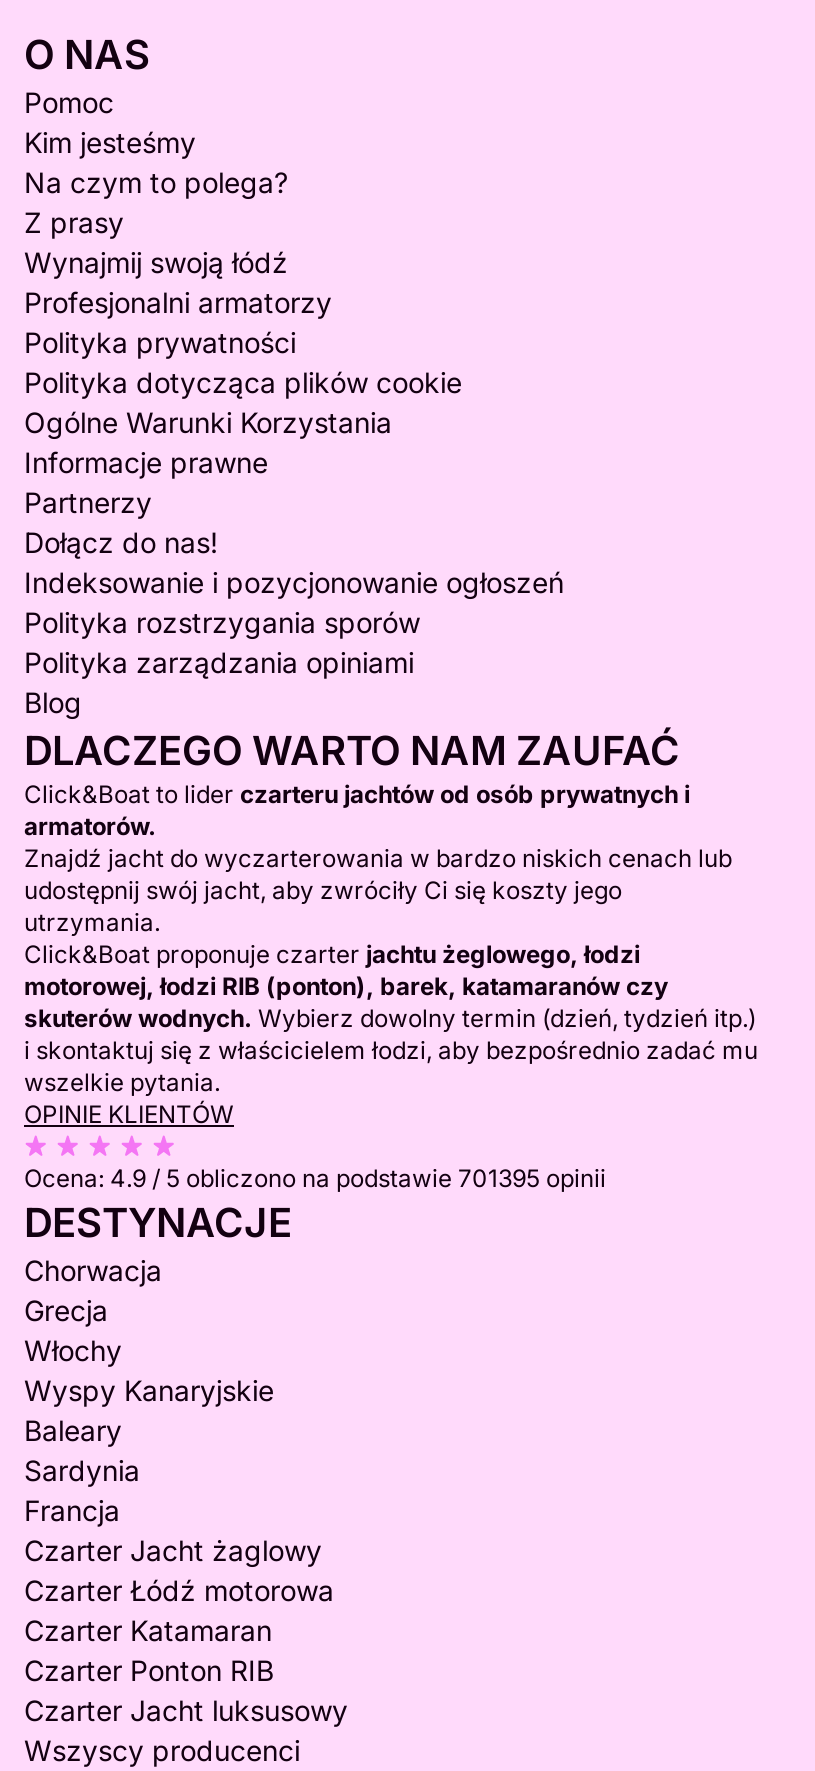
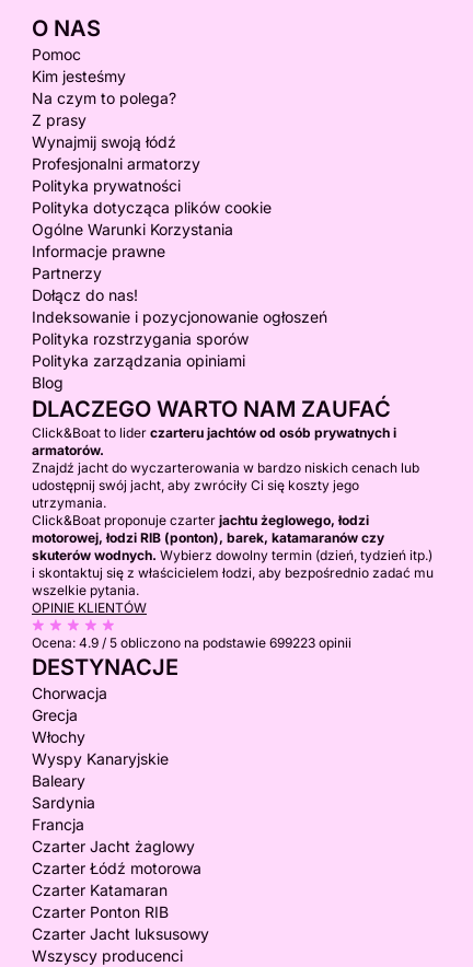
[24,1163,606,1193] Ocena: 4.9 / 5 obliczono na podstawie 701395 opinii -> [32,634,351,651] Ocena: 4.9 / 5 obliczono na podstawie 699223 opinii

